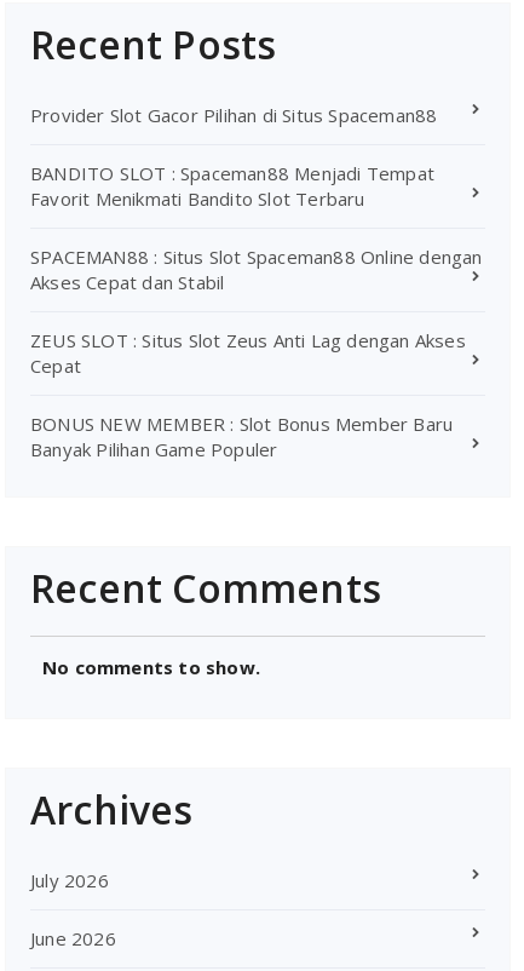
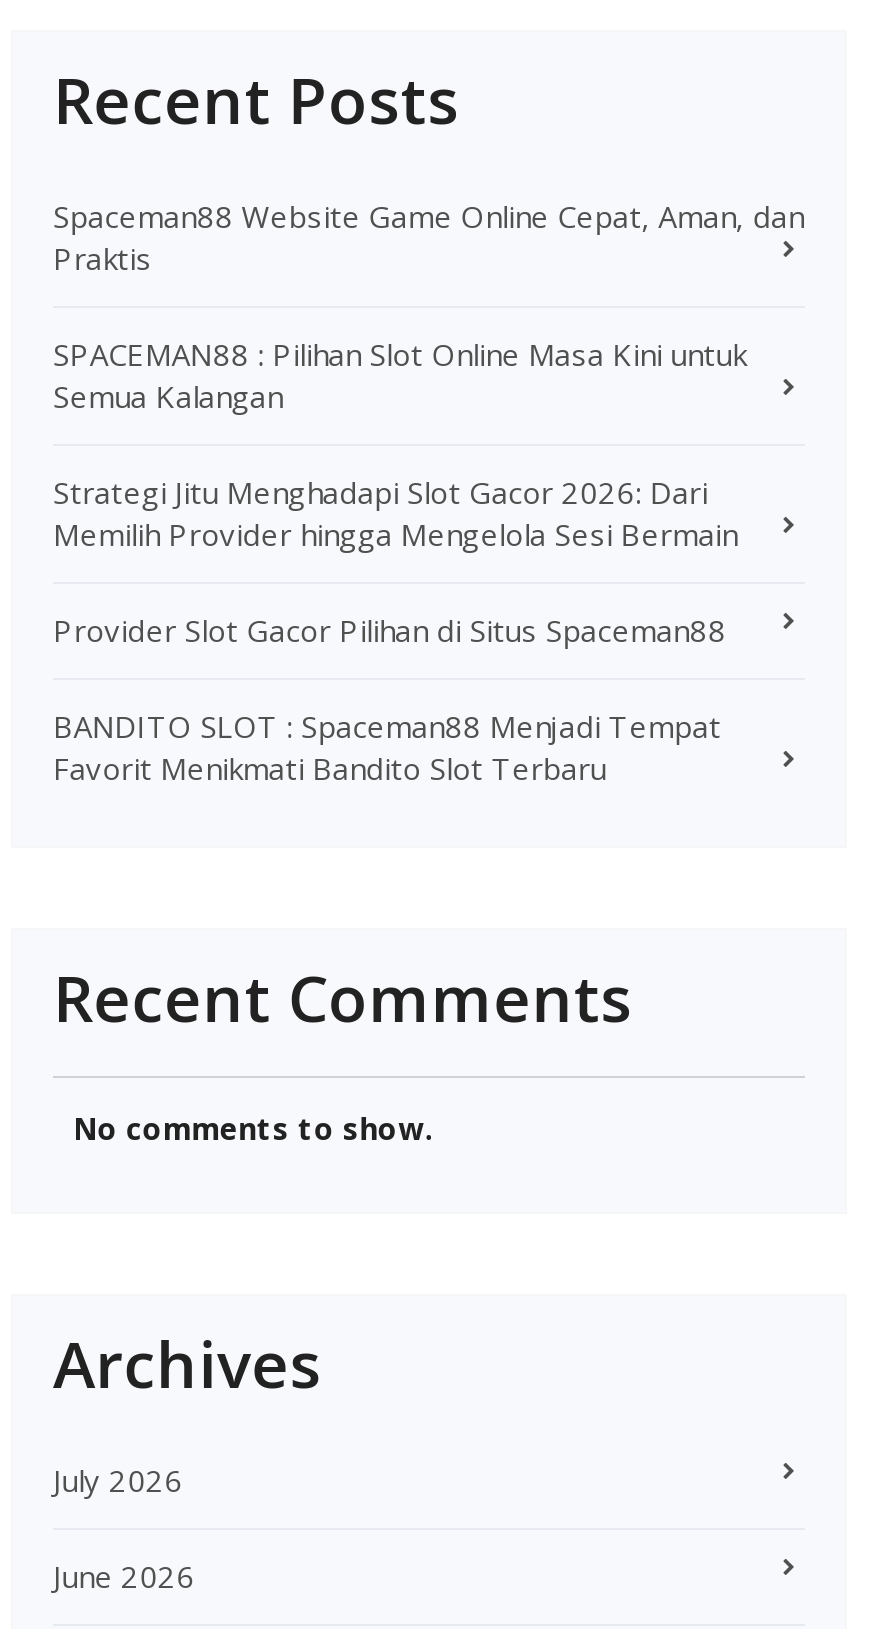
none -> [53,195,804,553] Spaceman88 Website Game Online Cepat, Aman, dan | Praktis | SPACEMAN88 : Pilihan Slot Online Masa Kini untuk | Semua Kalangan | Strategi Jitu Menghadapi Slot Gacor 2026: Dari | Memilih Provider hingga Mengelola Sesi Bermain
moved [30,102,437,210] -> [53,609,726,787]: Provider Slot Gacor Pilihan di Situs Spaceman88 | BANDITO SLOT : Spaceman88 Menjadi Tempat | Favorit Menikmati Bandito Slot Terbaru
[30,244,482,461] SPACEMAN88 : Situs Slot Spaceman88 Online dengan | Akses Cepat dan Stabil | ZEUS SLOT : Situs Slot Zeus Anti Lag dengan Akses | Cepat | BONUS NEW MEMBER : Slot Bonus Member Baru | Banyak Pilihan Game Populer -> none

